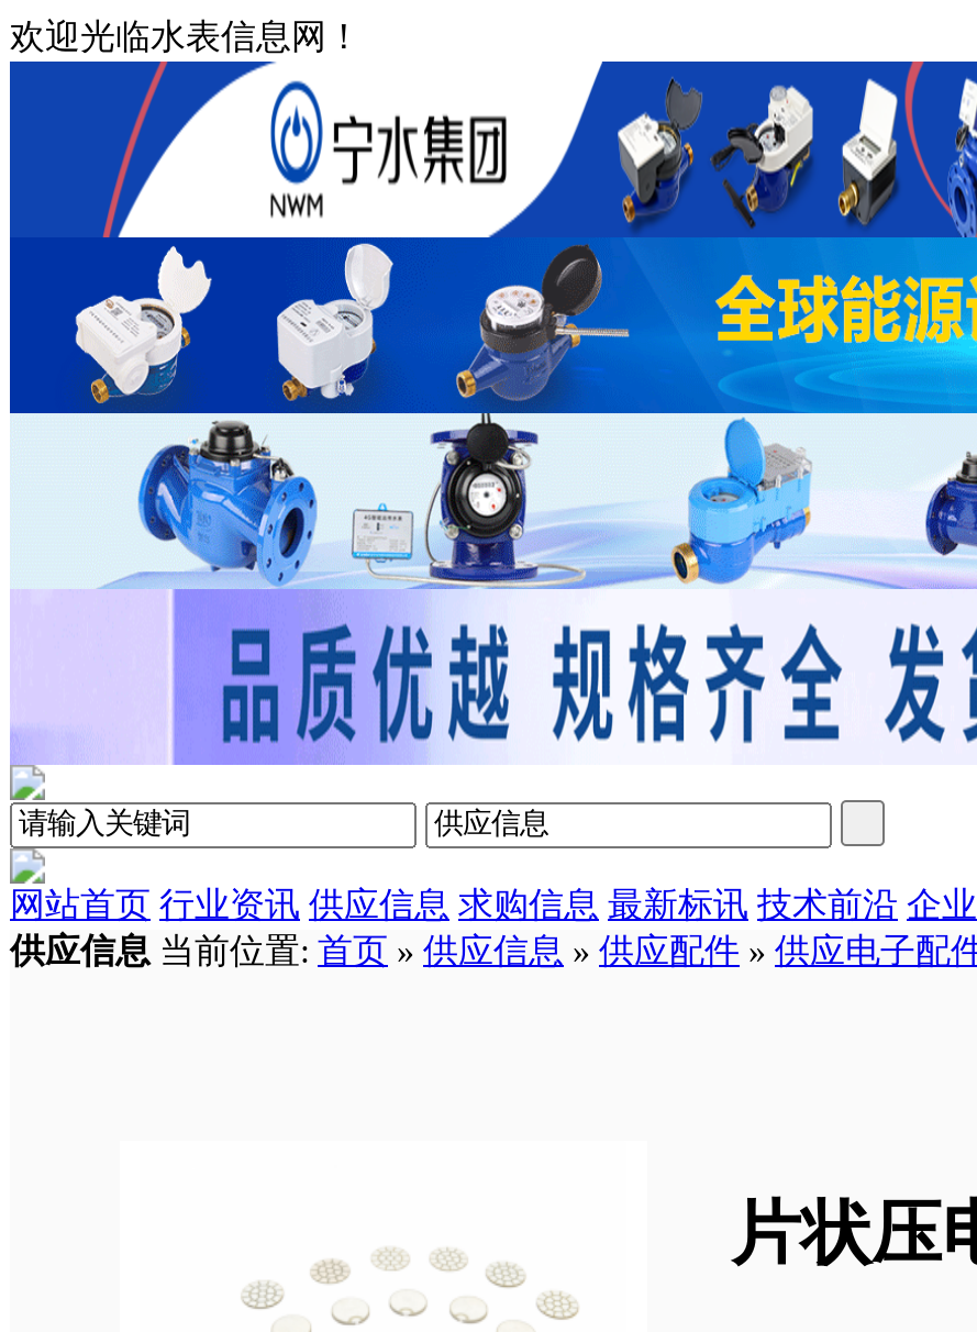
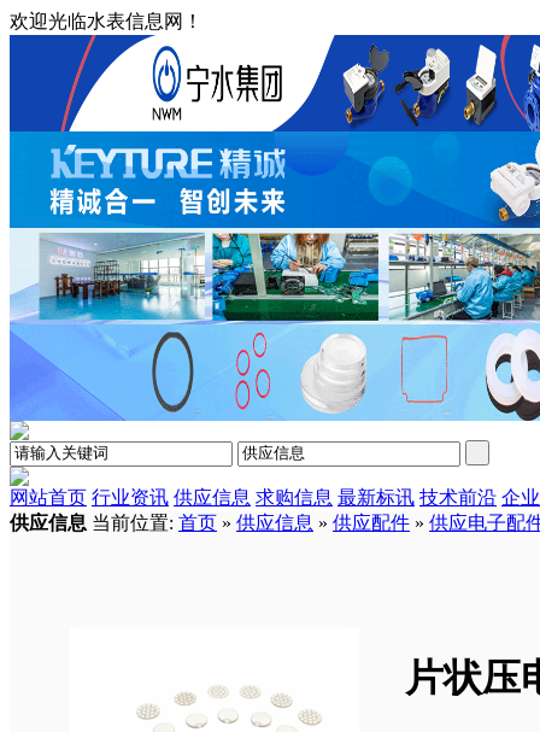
[10,237,970,765] [image] -> [10,131,536,422] [image]

